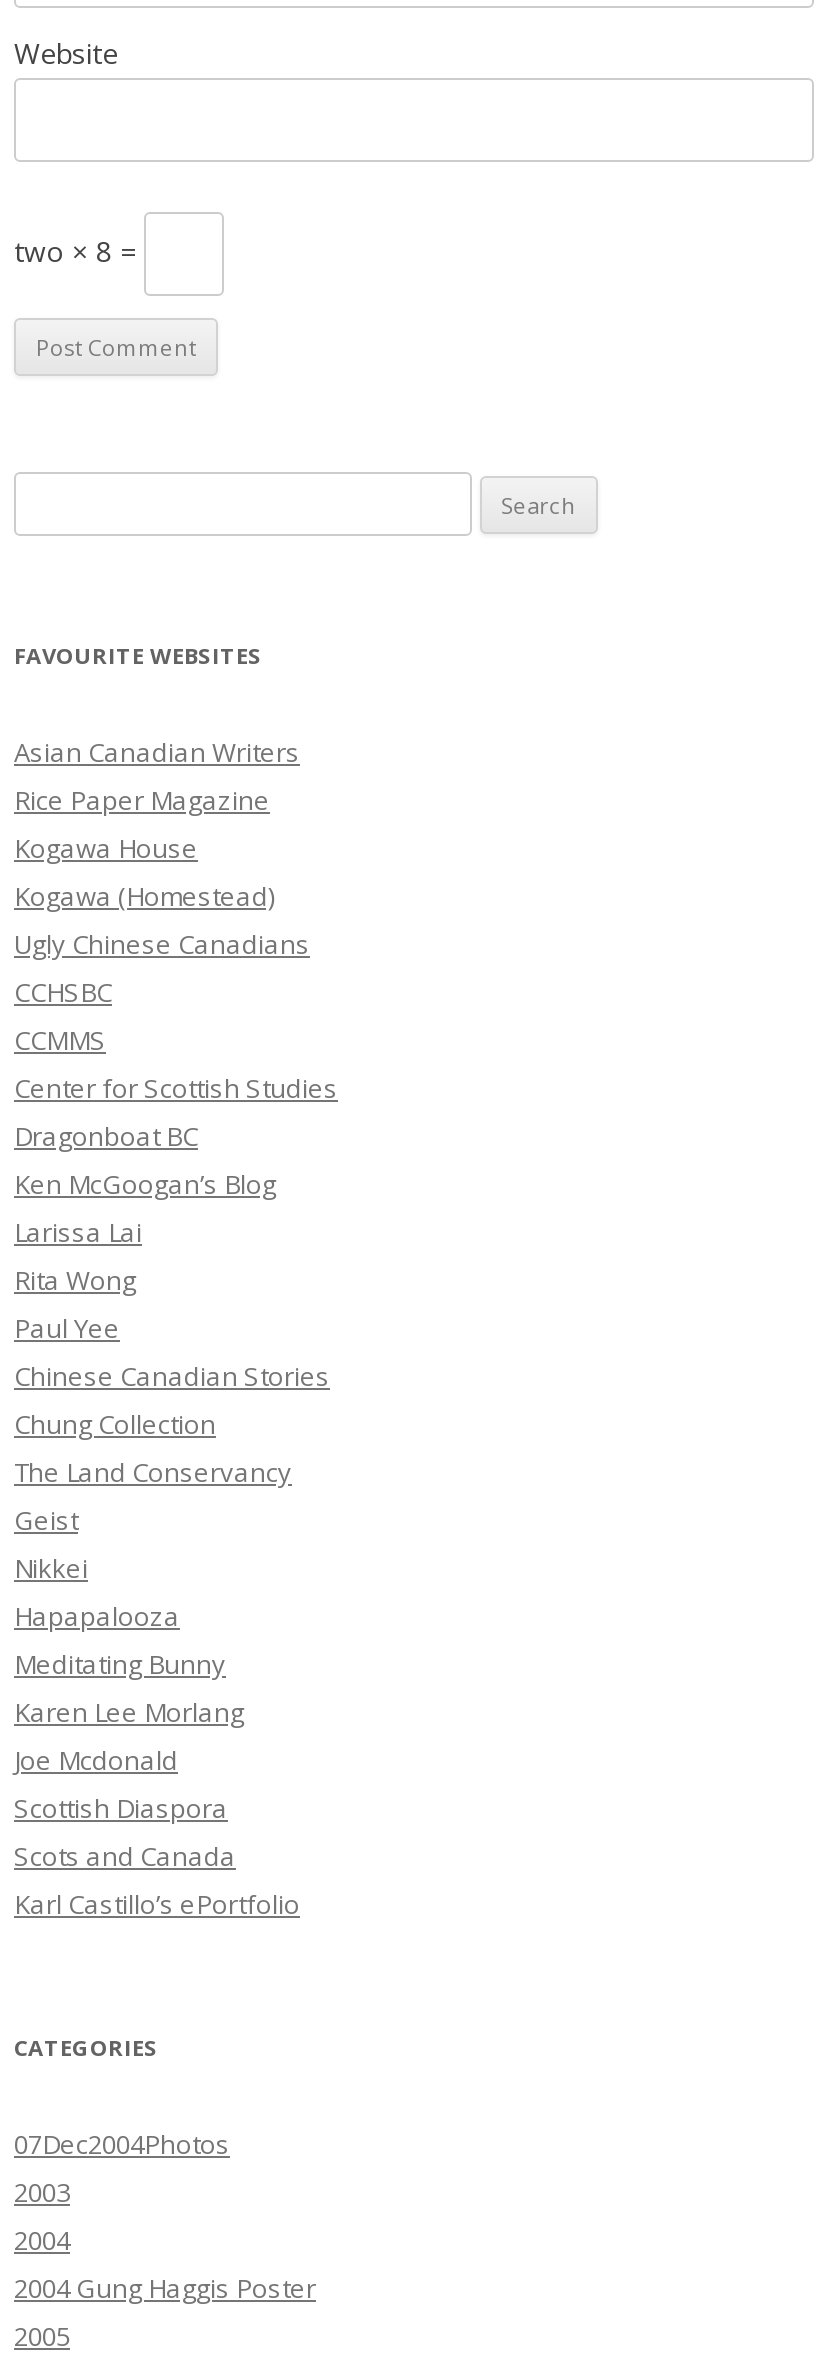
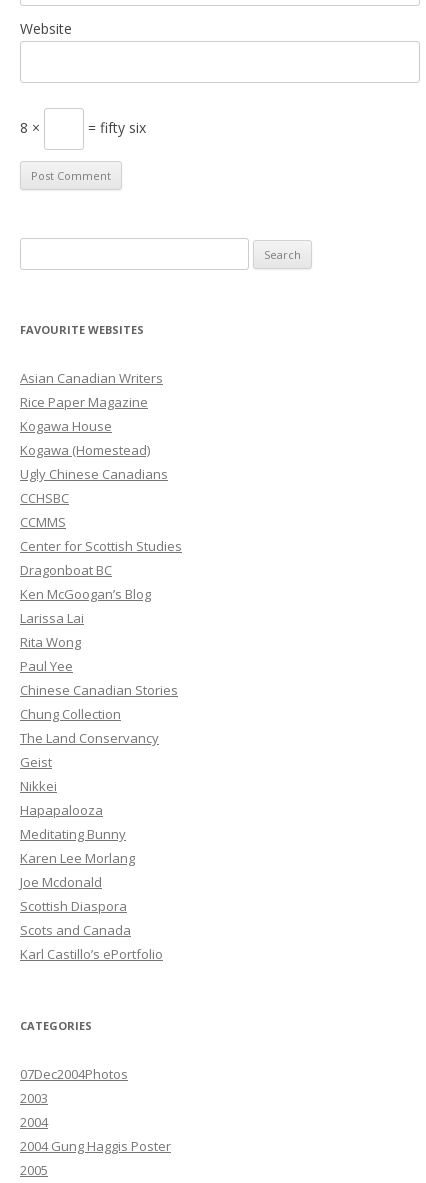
[14,232,144,270] two × 8 = -> [20,118,146,137] 8 × | = fifty six

